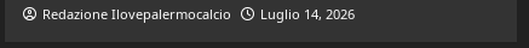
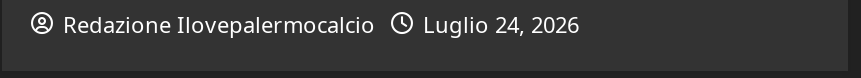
[42,5,354,23] Redazione Ilovepalermocalcio Luglio 14, 2026 -> [63,9,579,39] Redazione Ilovepalermocalcio Luglio 24, 2026

